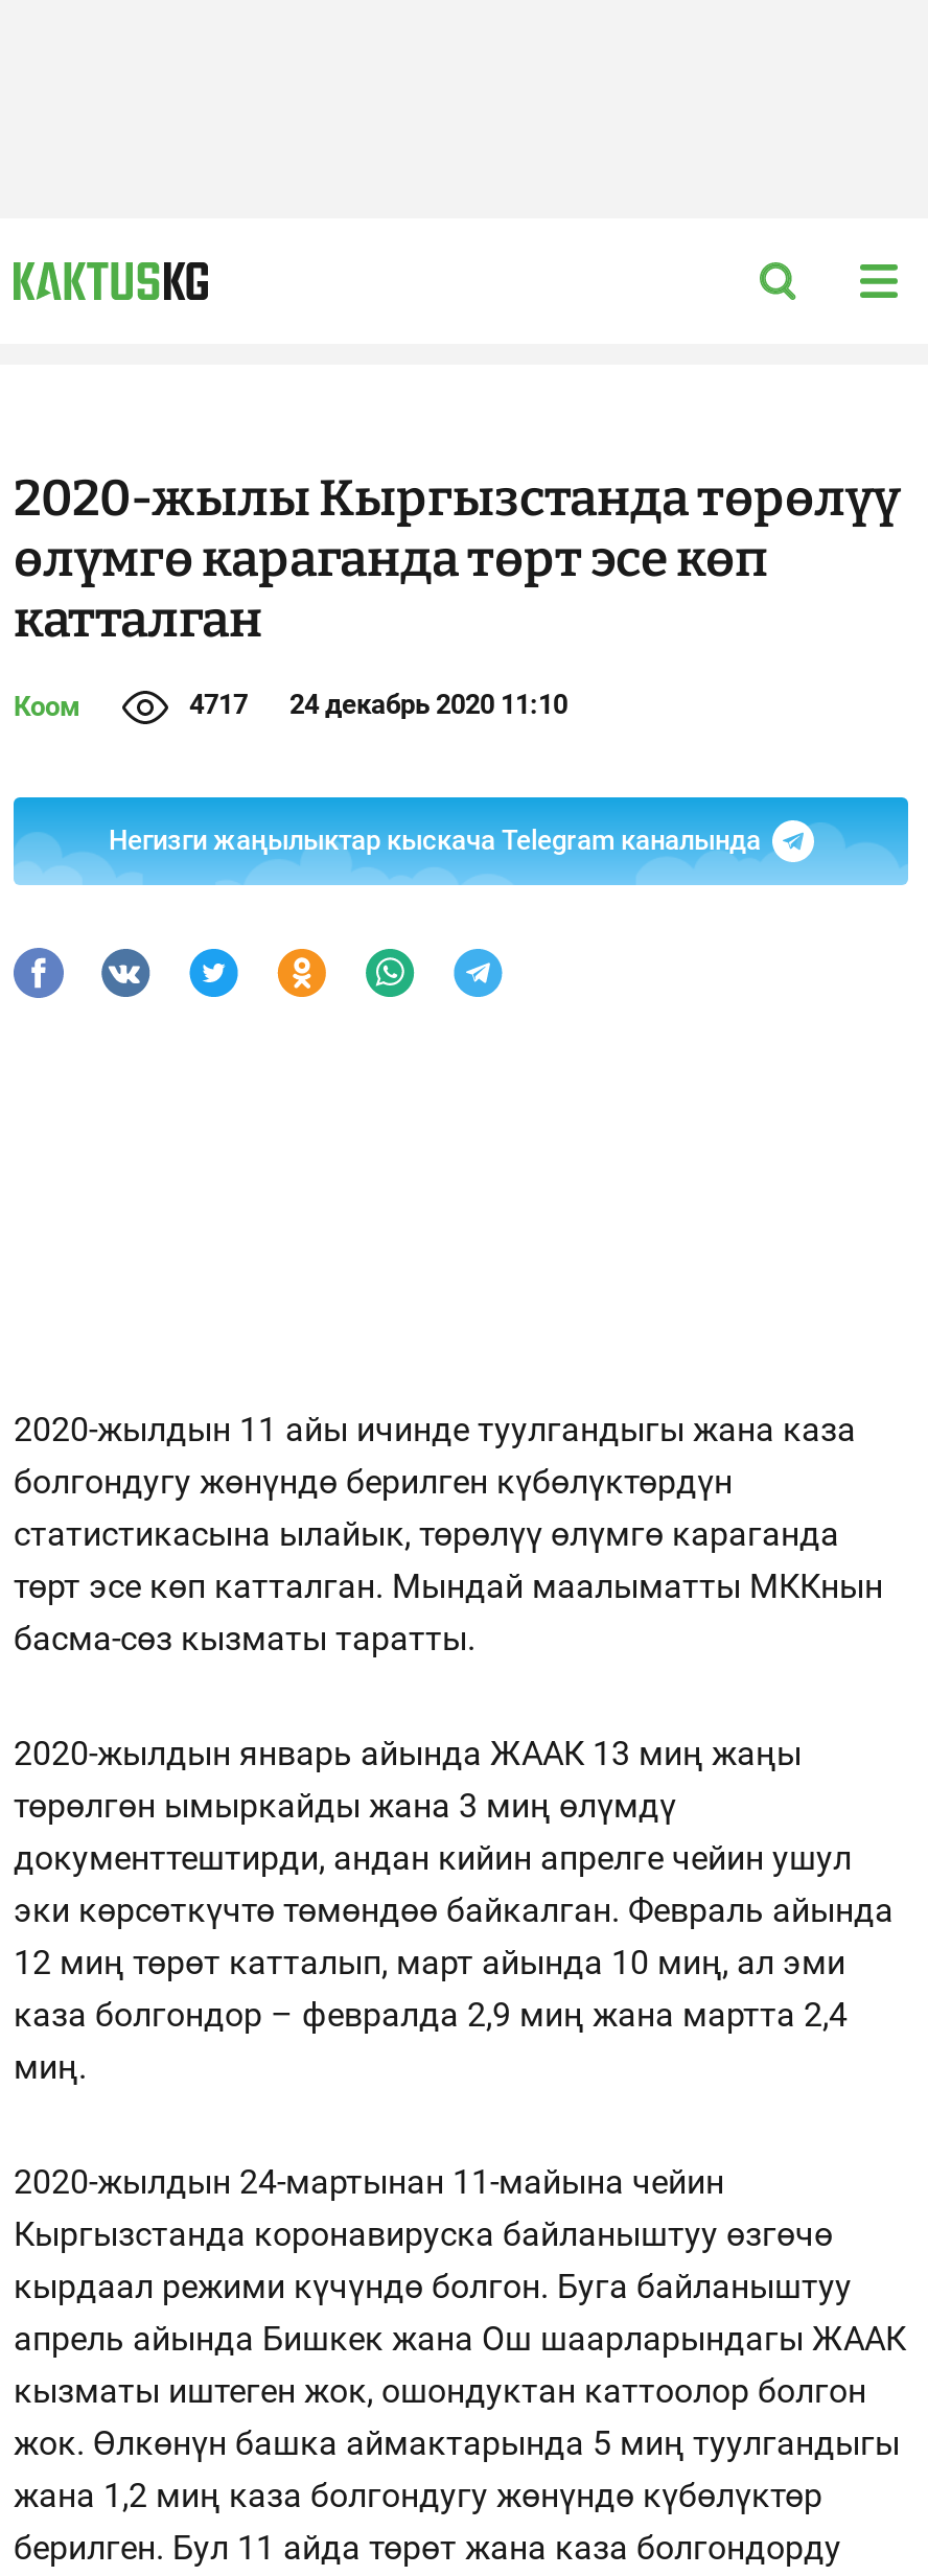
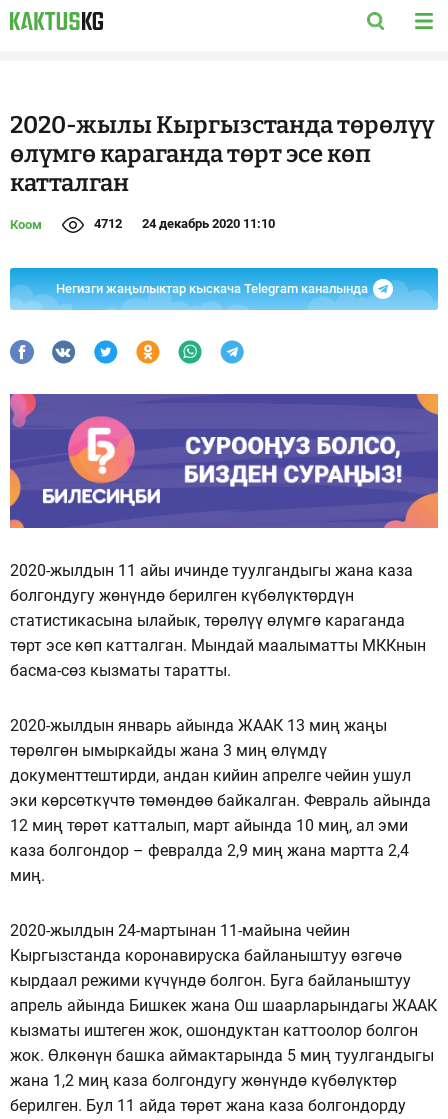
[189,689,567,720] 4717 24 декабрь 2020 11:10 -> [94,216,275,231] 4712 24 декабрь 2020 11:10
none -> [9,393,439,529] [image]

